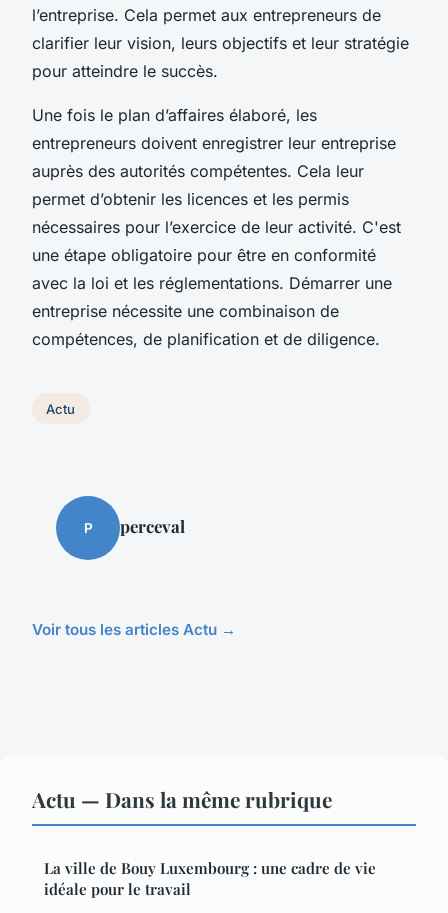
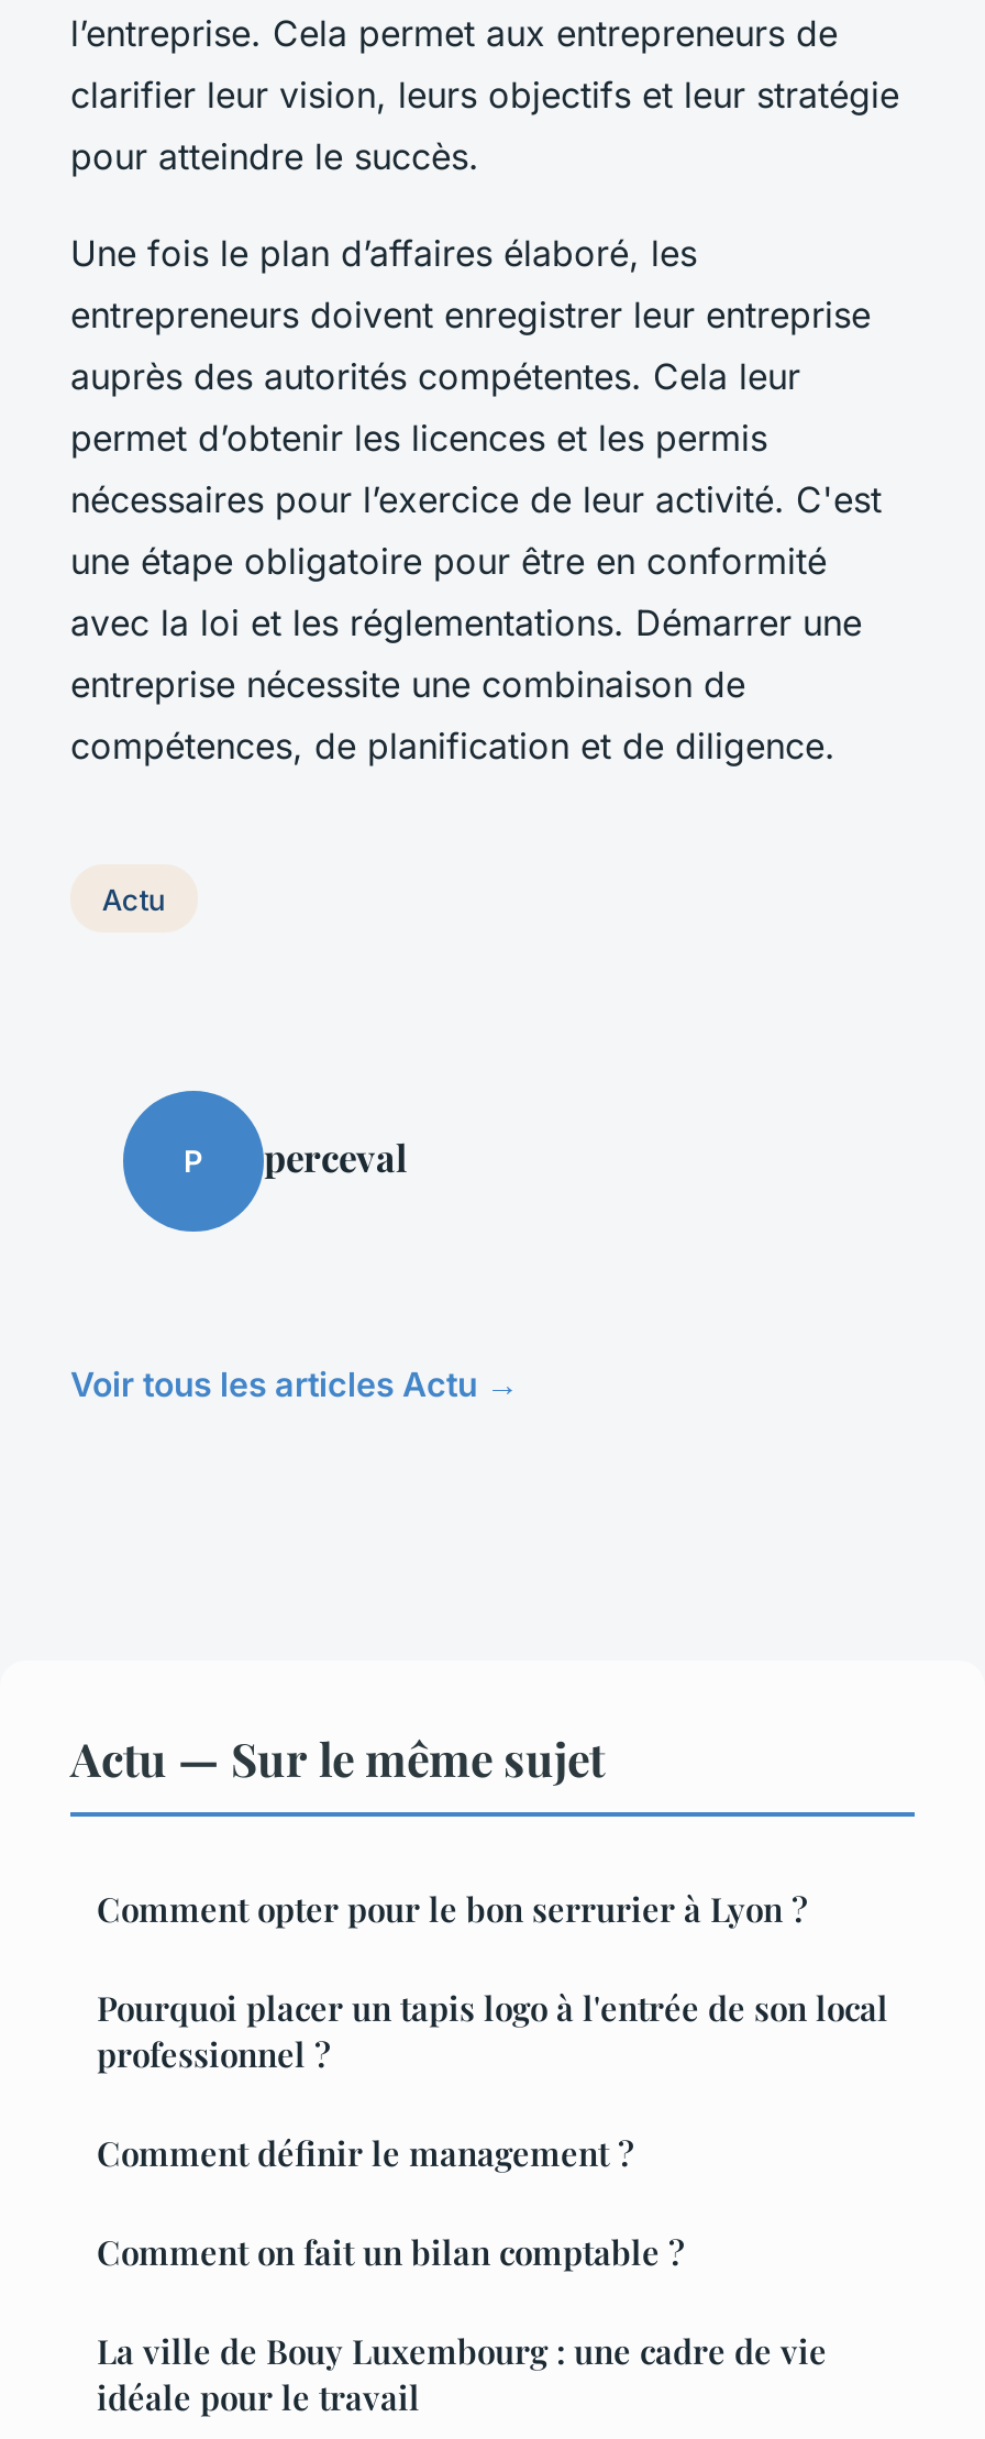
[32,785,332,813] Actu — Dans la même rubrique -> [70,1727,888,2275] Actu — Sur le même sujet | Comment opter pour le bon serrurier à Lyon ? | Pourquoi placer un tapis logo à l'entrée de son local | professionnel ? | Comment définir le management ? | Comment on fait un bilan comptable ?

